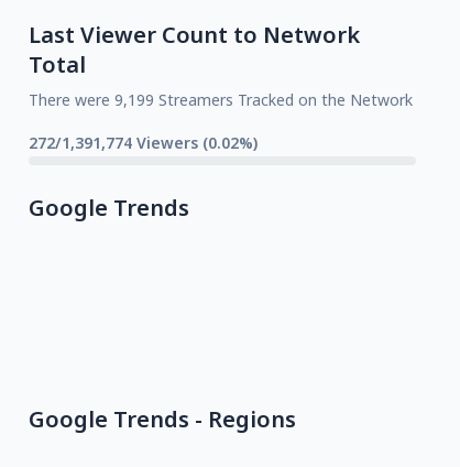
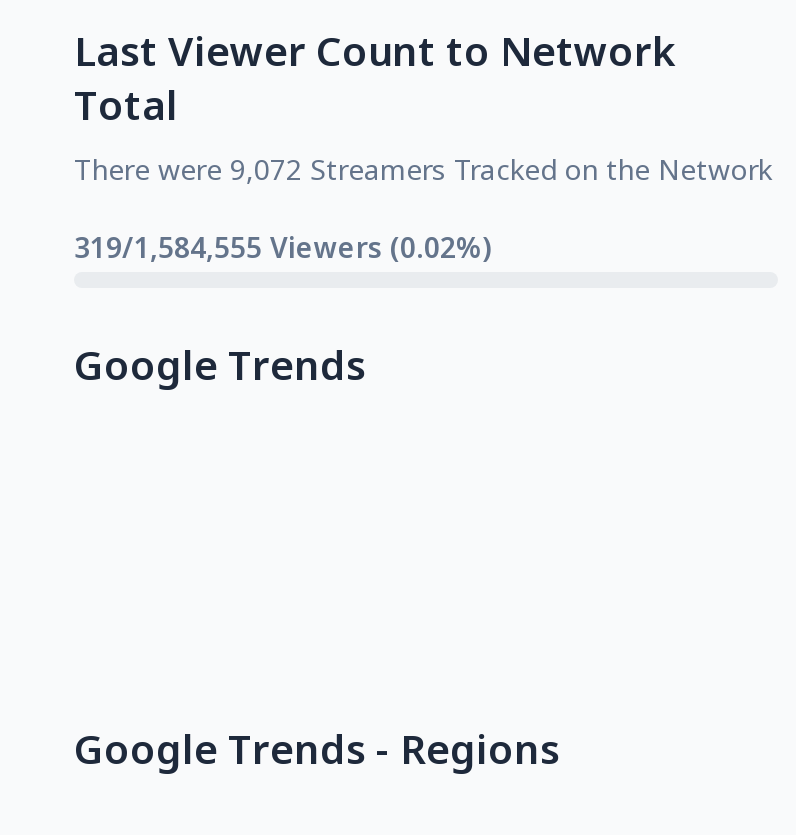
[29,89,413,110] There were 9,199 Streamers Tracked on the Network -> [74,150,772,188] There were 9,072 Streamers Tracked on the Network
[29,132,258,153] 272/1,391,774 Viewers (0.02%) -> [74,228,490,266] 319/1,584,555 Viewers (0.02%)

